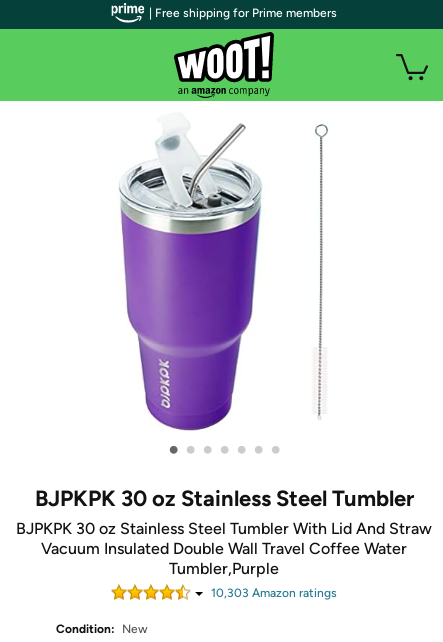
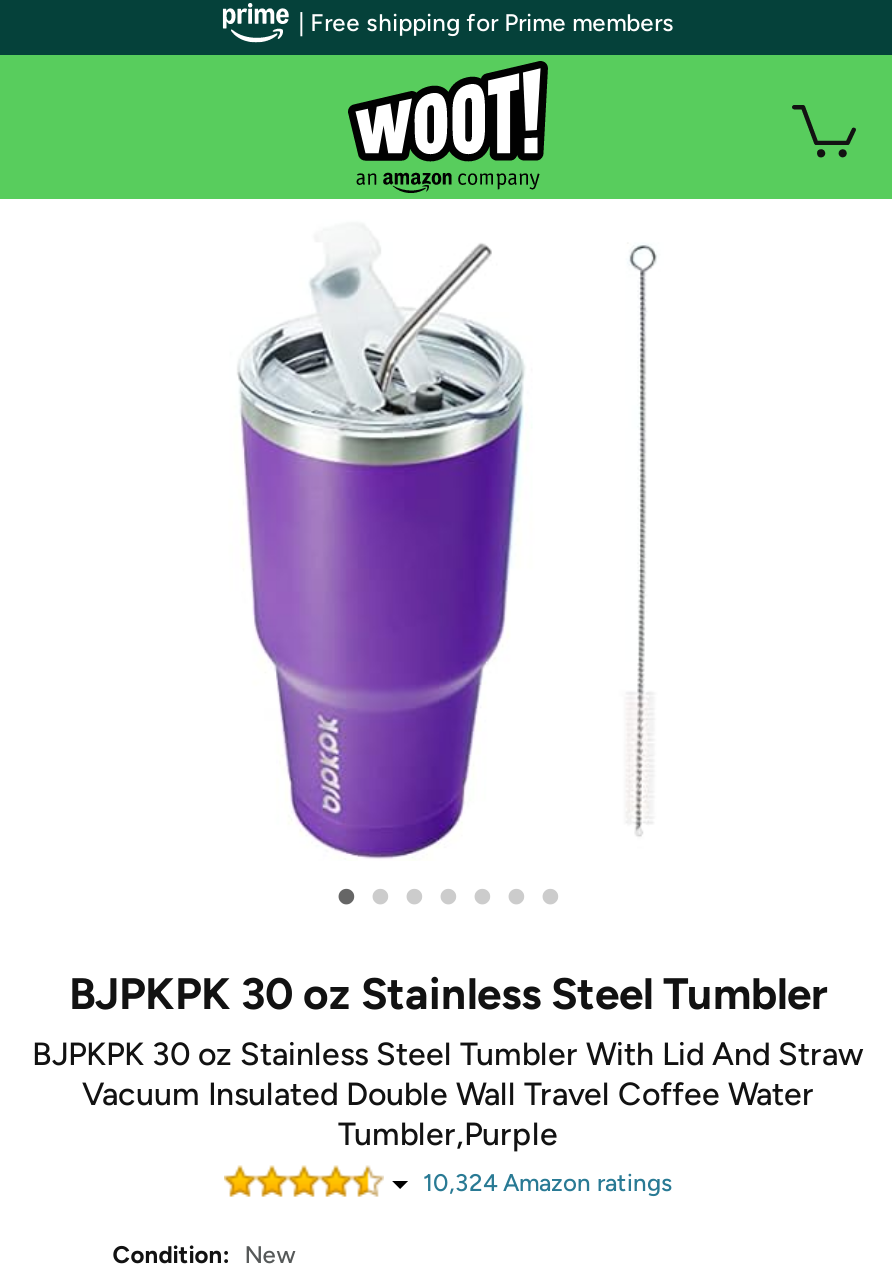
[211,586,337,600] 10,303 Amazon ratings -> [423,1169,673,1197] 10,324 Amazon ratings

